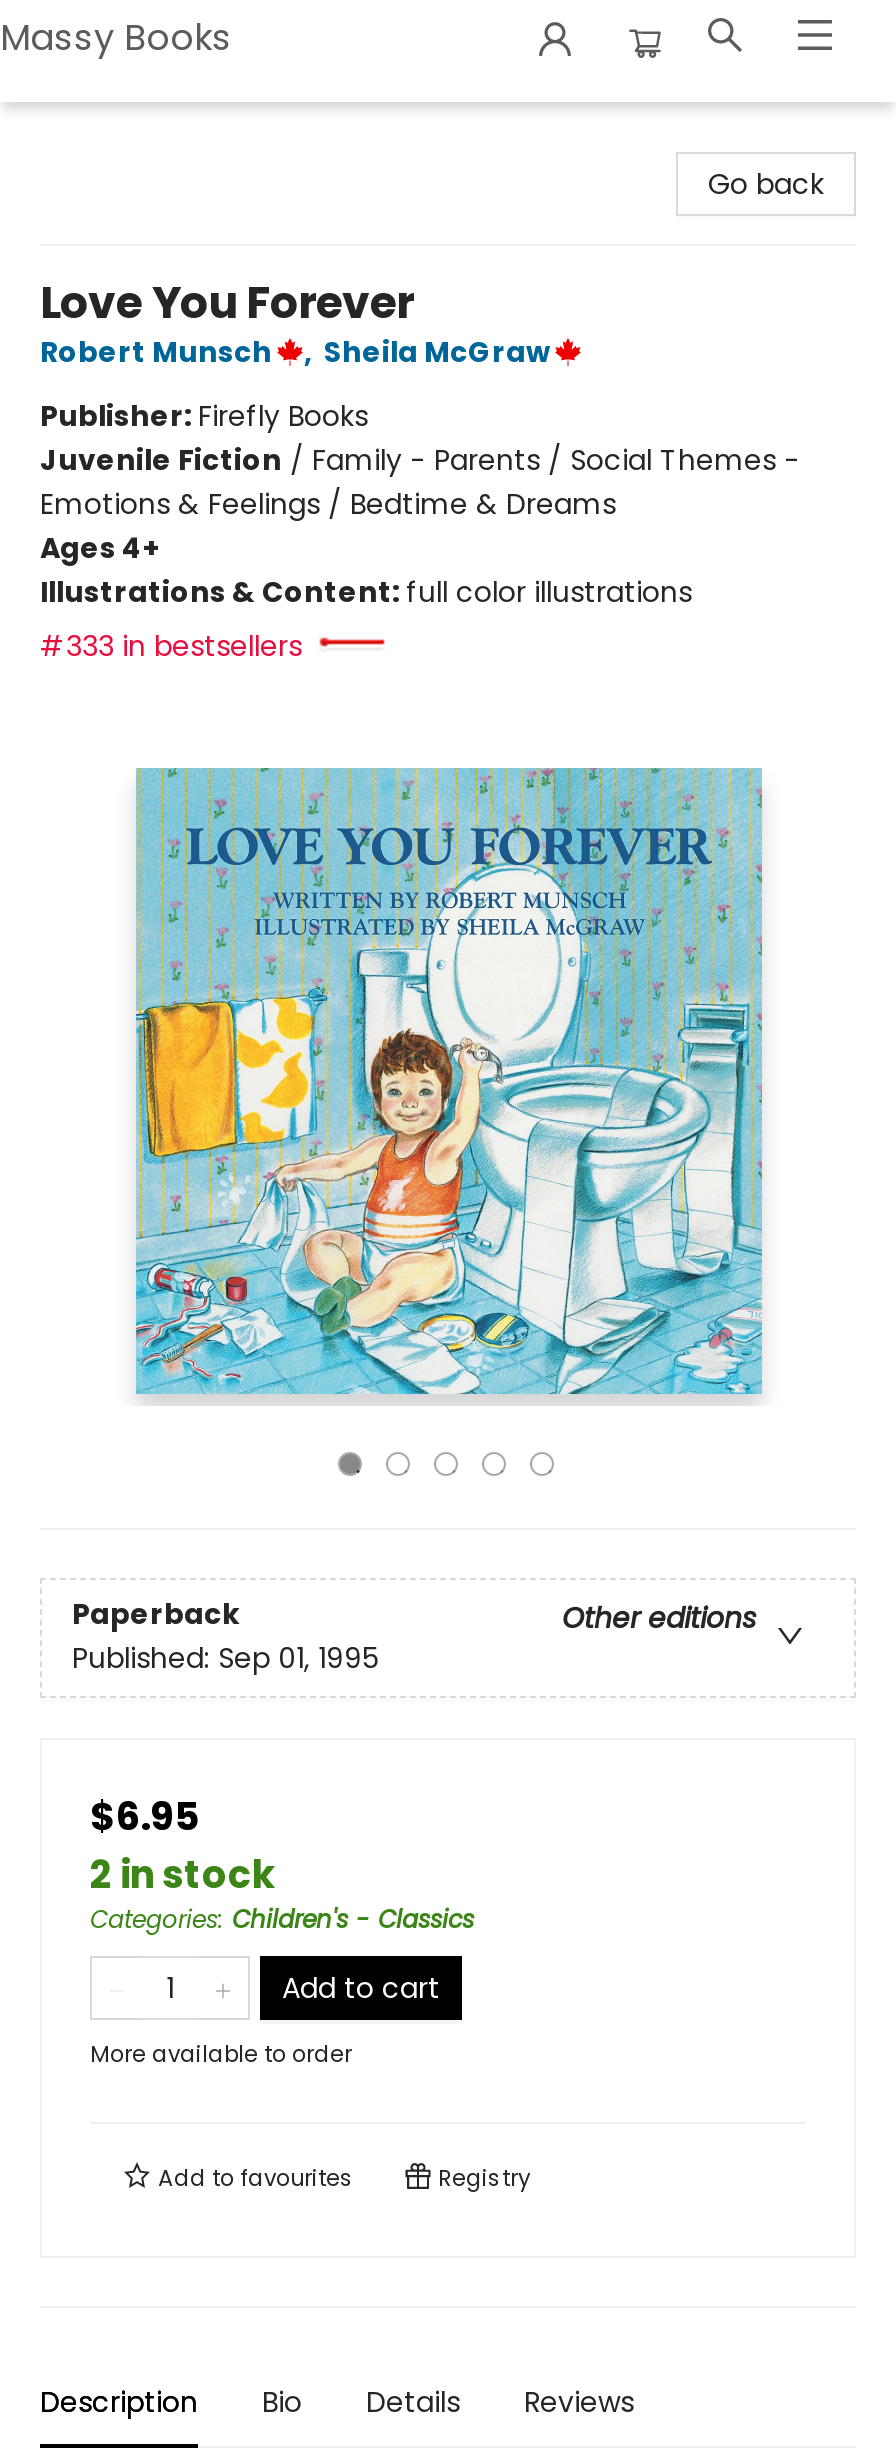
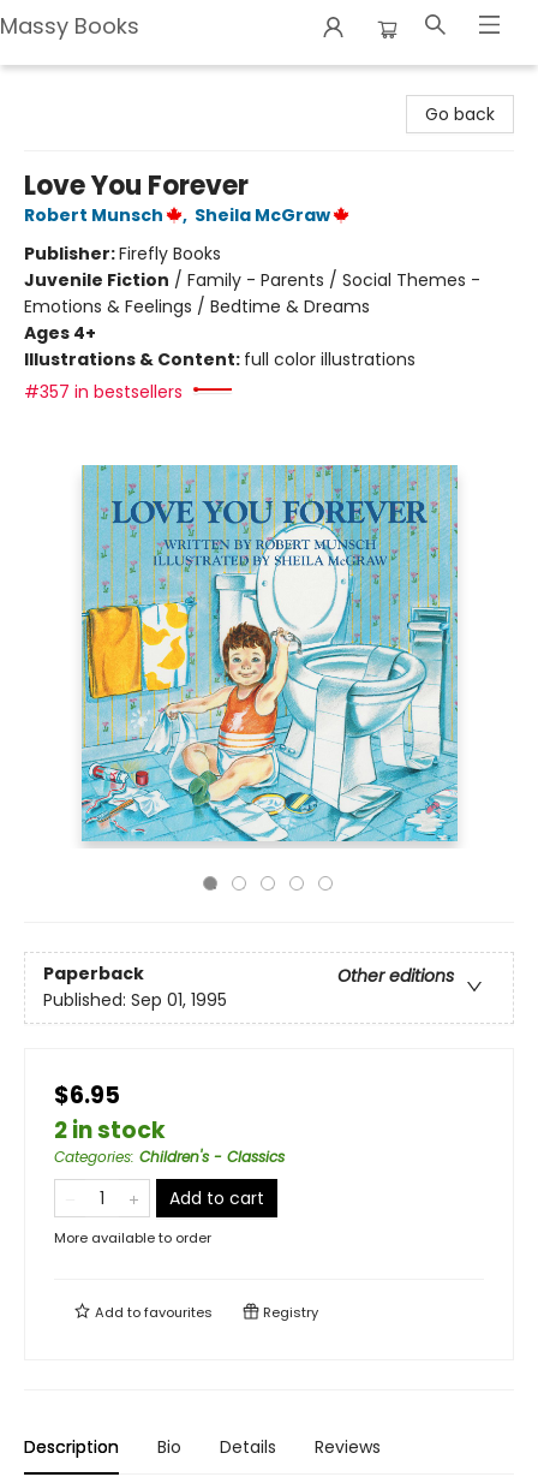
[40,626,302,666] #333 in bestsellers -> [24,380,183,404] #357 in bestsellers

